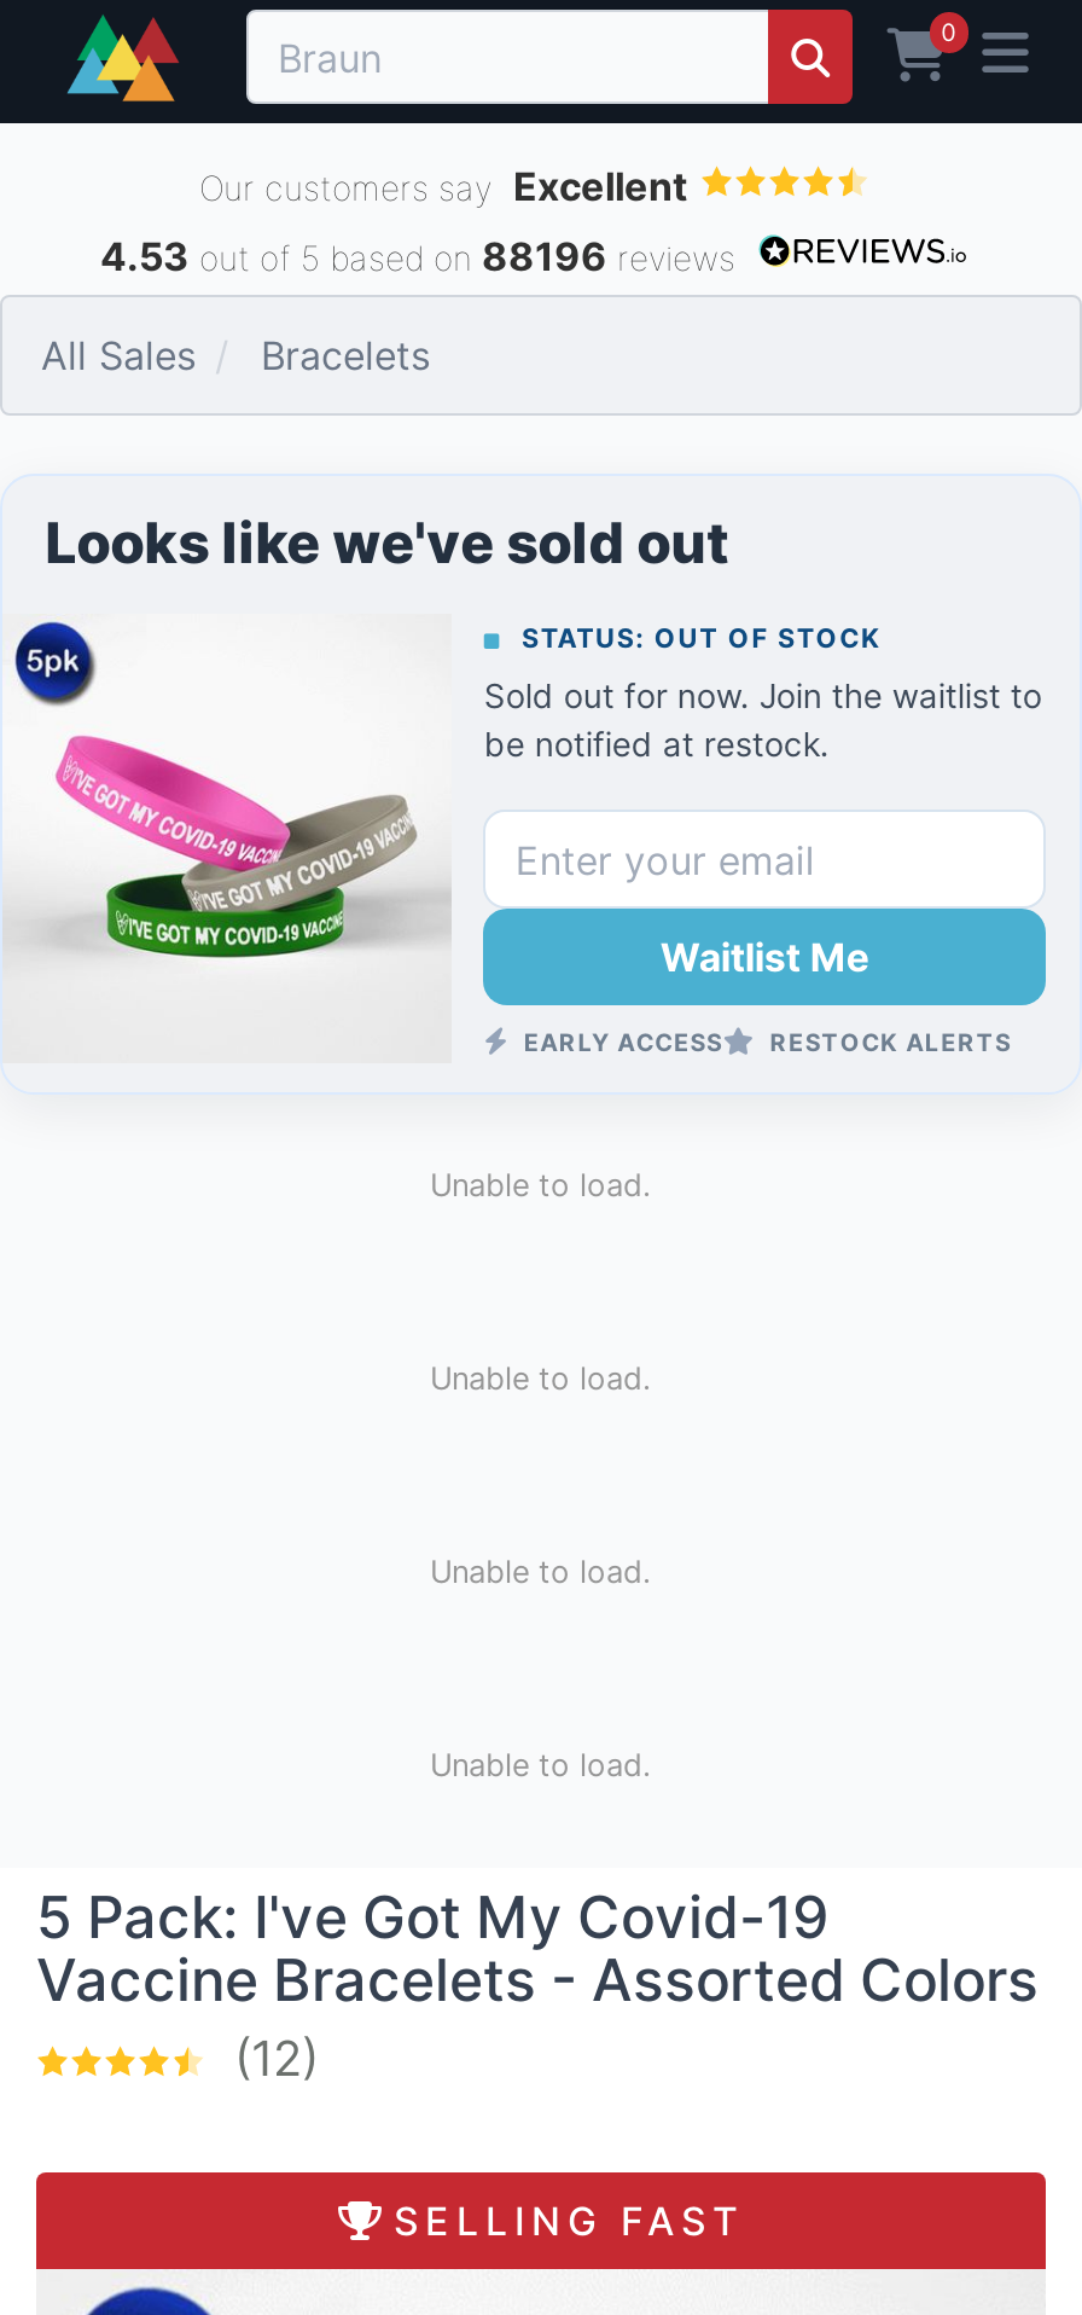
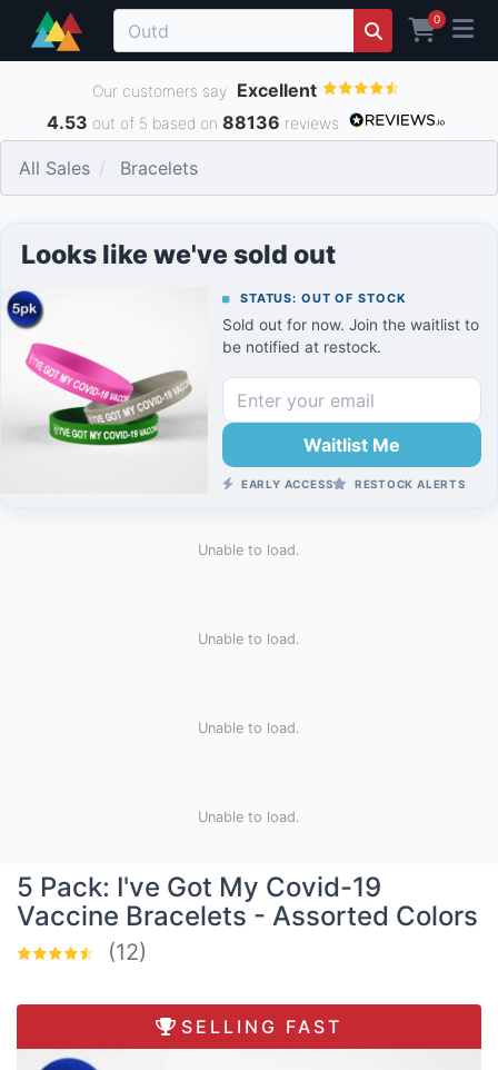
[100,232,745,281] 4.53 out of 5 based on 88196 reviews -> [46,111,343,134] 4.53 out of 5 based on 88136 reviews

